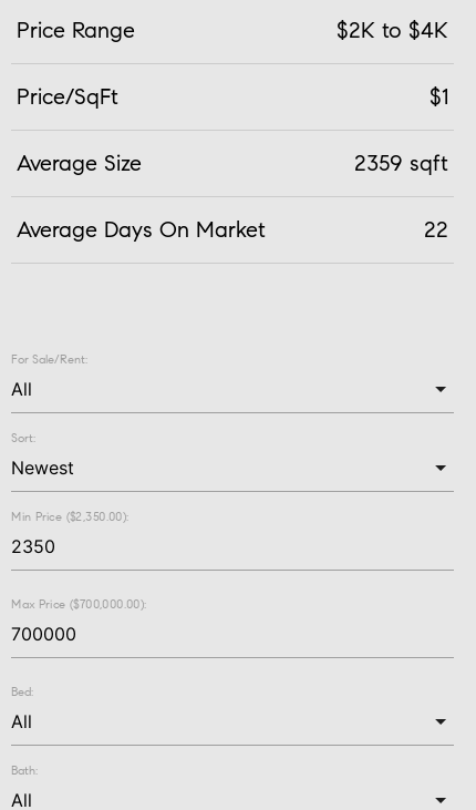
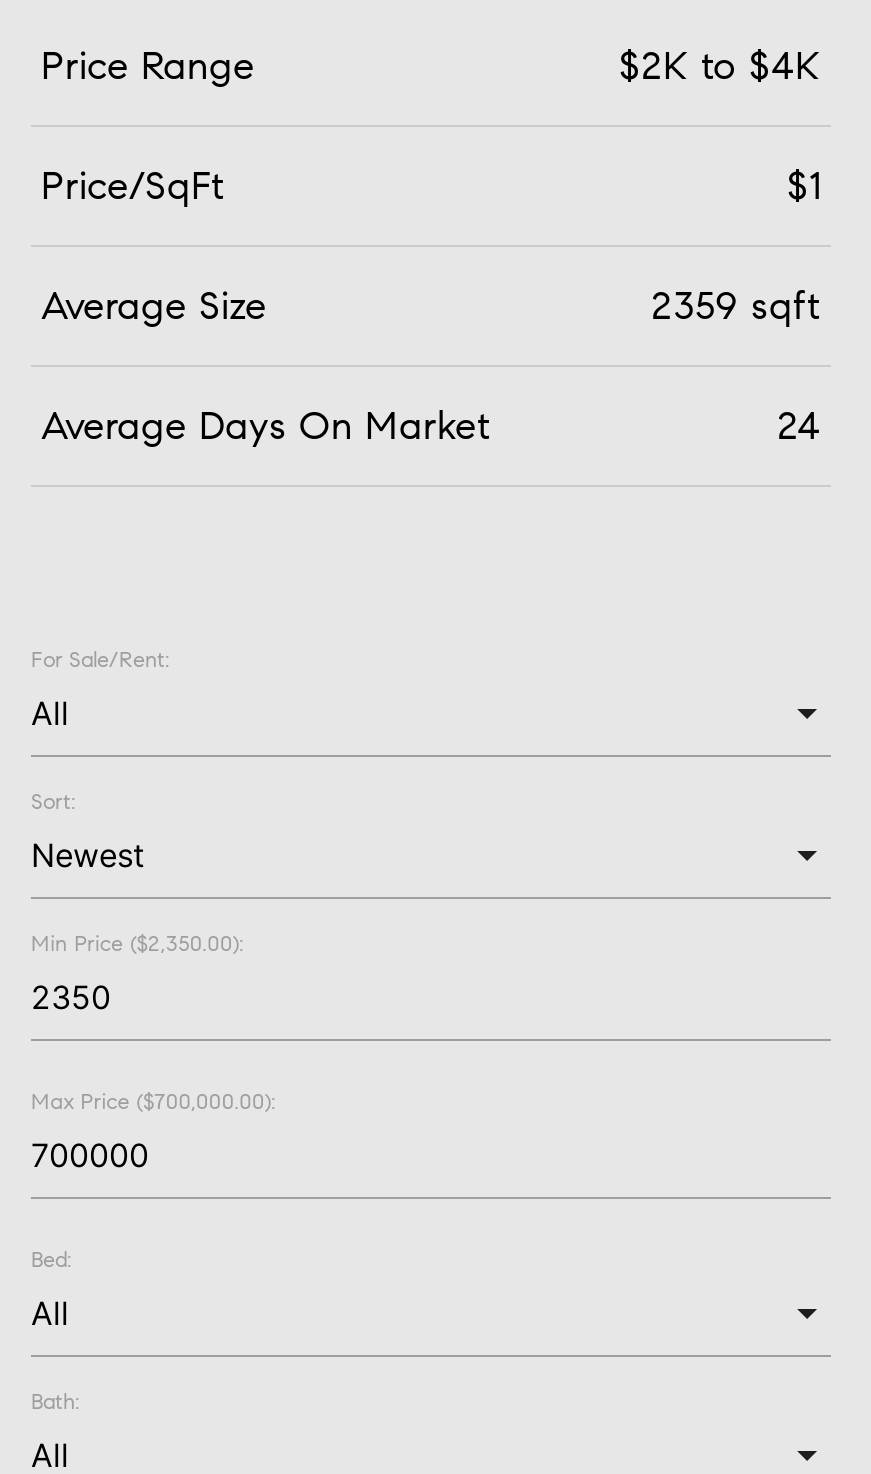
[424,216,448,242] 22 -> [777,401,821,449] 24

